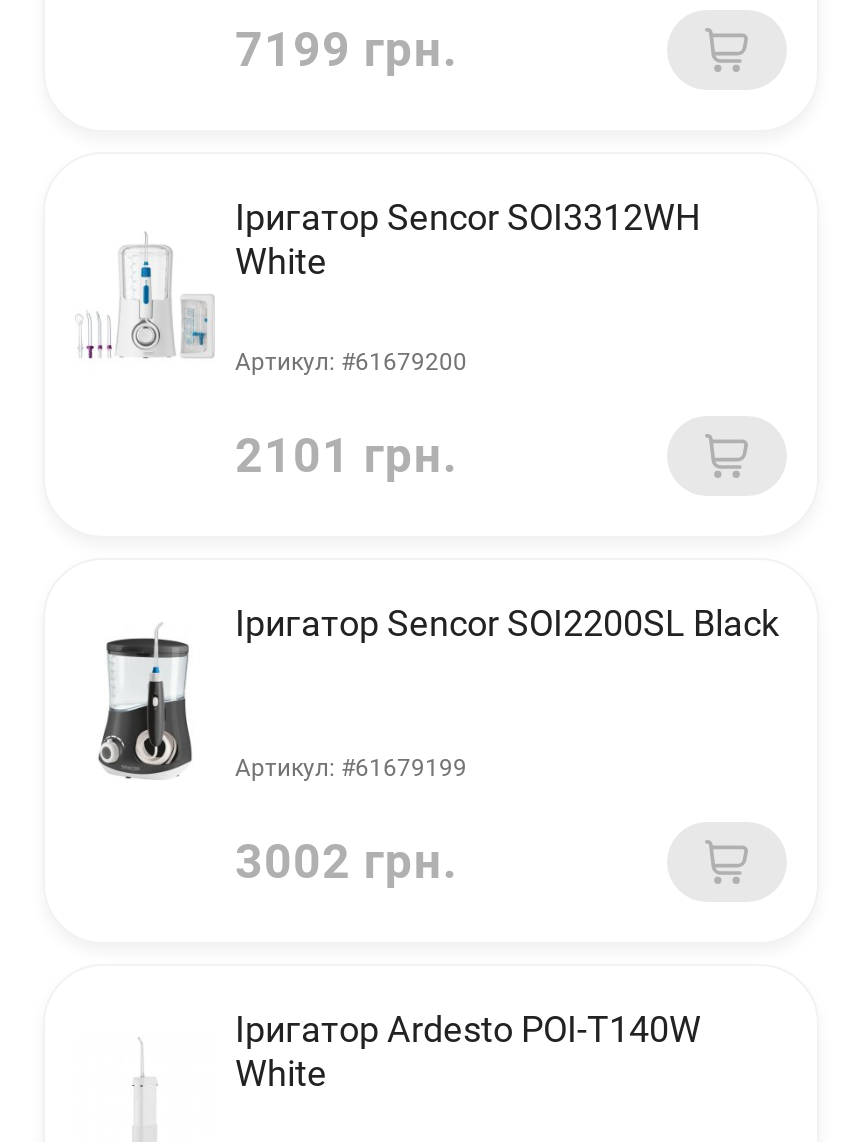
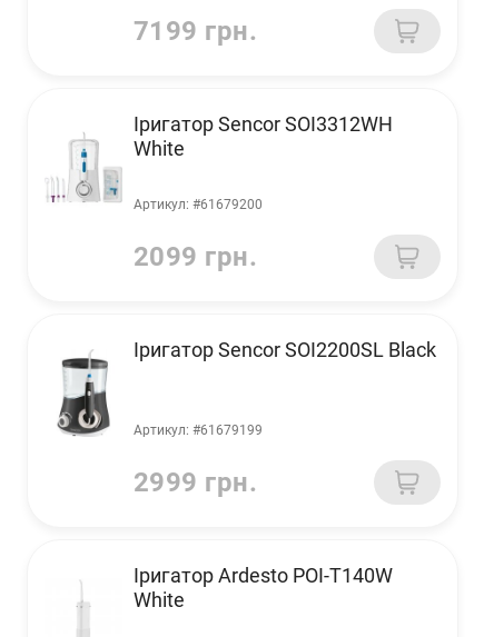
[235,423,458,487] 2101 грн. -> [134,238,257,274] 2099 грн.
[235,829,458,893] 3002 грн. -> [134,464,257,499] 2999 грн.

